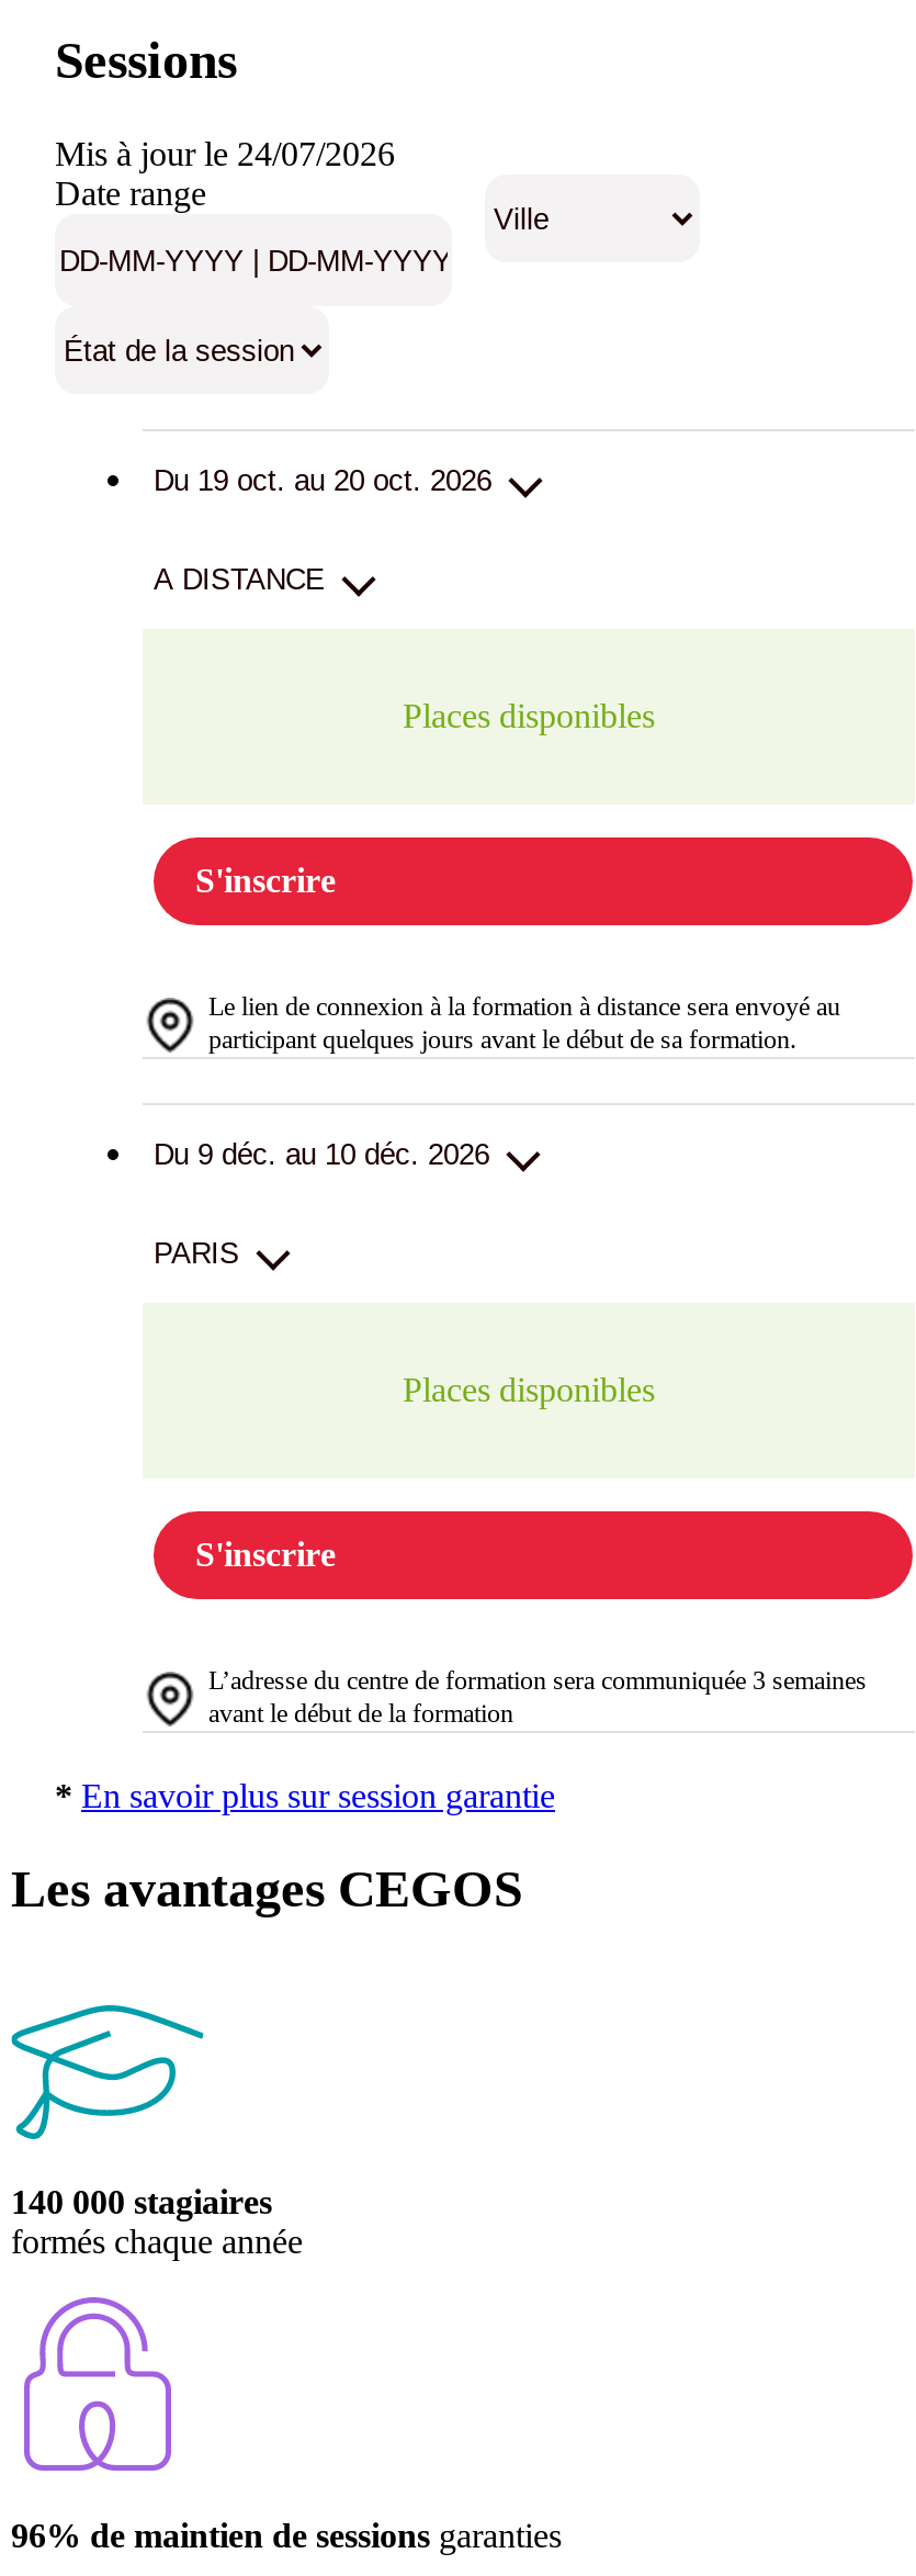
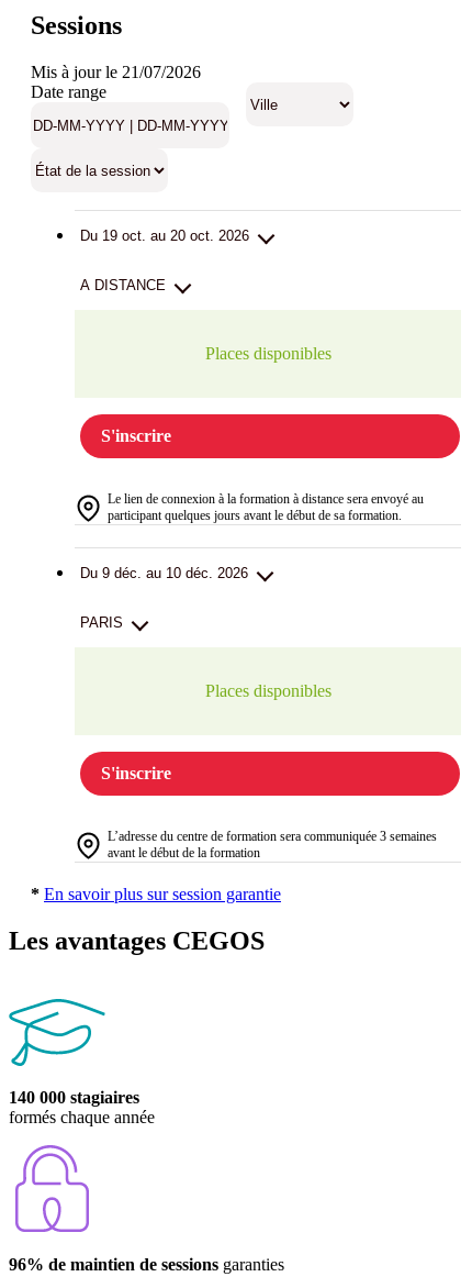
[55,135,395,173] Mis à jour le 24/07/2026 -> [31,63,201,81] Mis à jour le 21/07/2026

